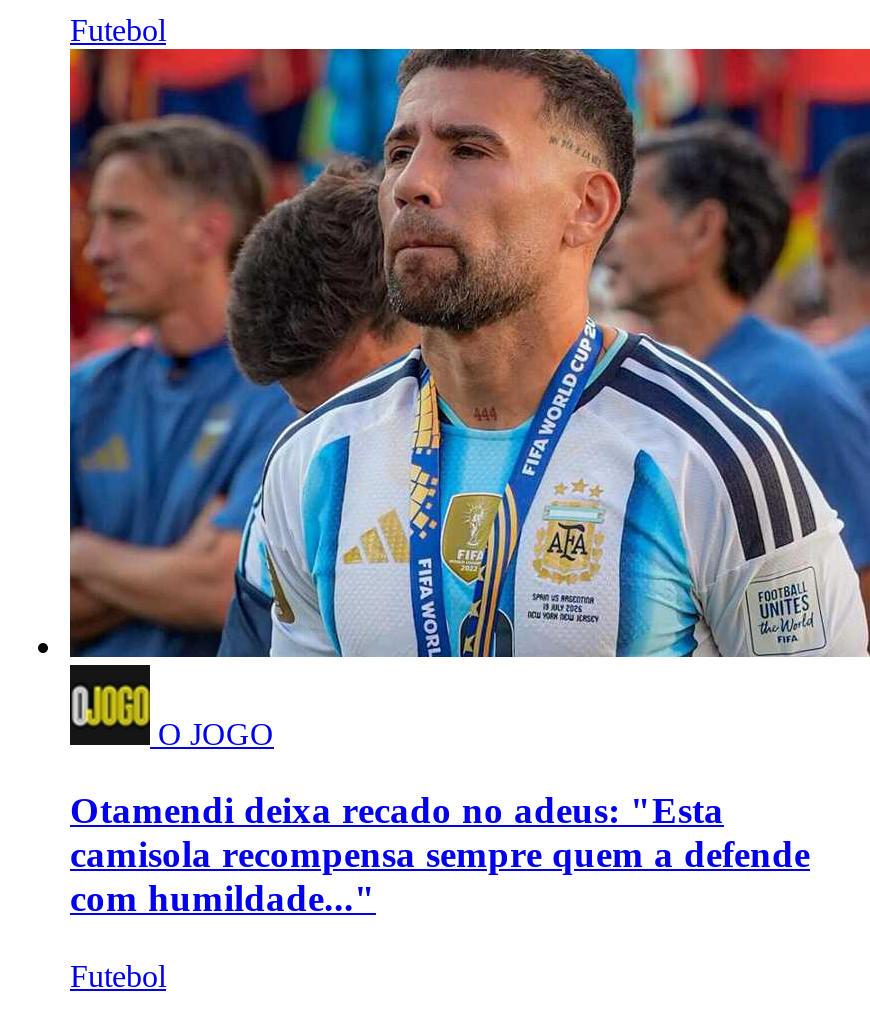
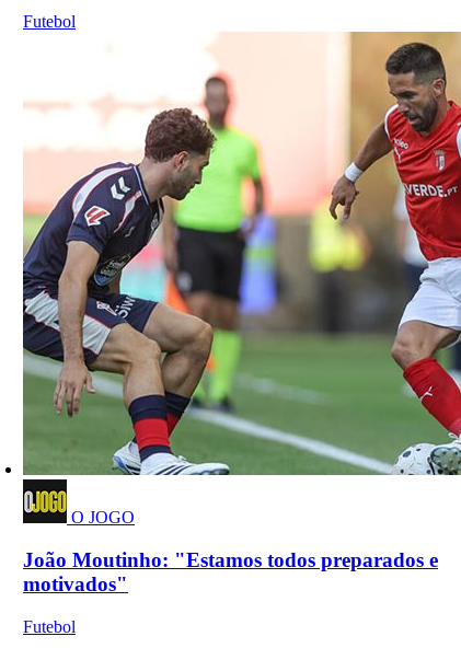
[68,46,864,666] [image] -> [22,32,458,475] [image]
moved [158,716,274,750] -> [71,508,135,527]: O JOGO
[70,790,810,920] Otamendi deixa recado no adeus: "Esta | camisola recompensa sempre quem a defende | com humildade..." -> [23,548,438,595] João Moutinho: "Estamos todos preparados e | motivados"

